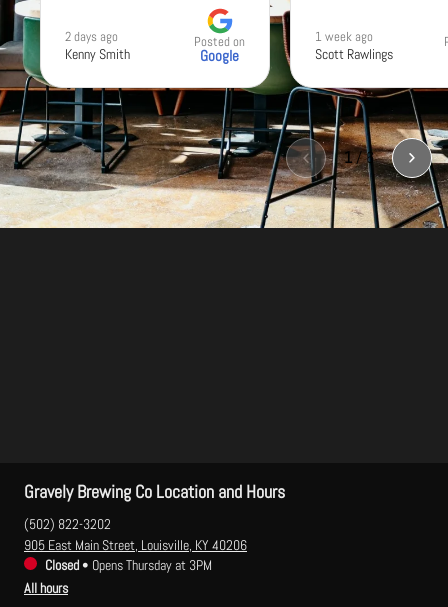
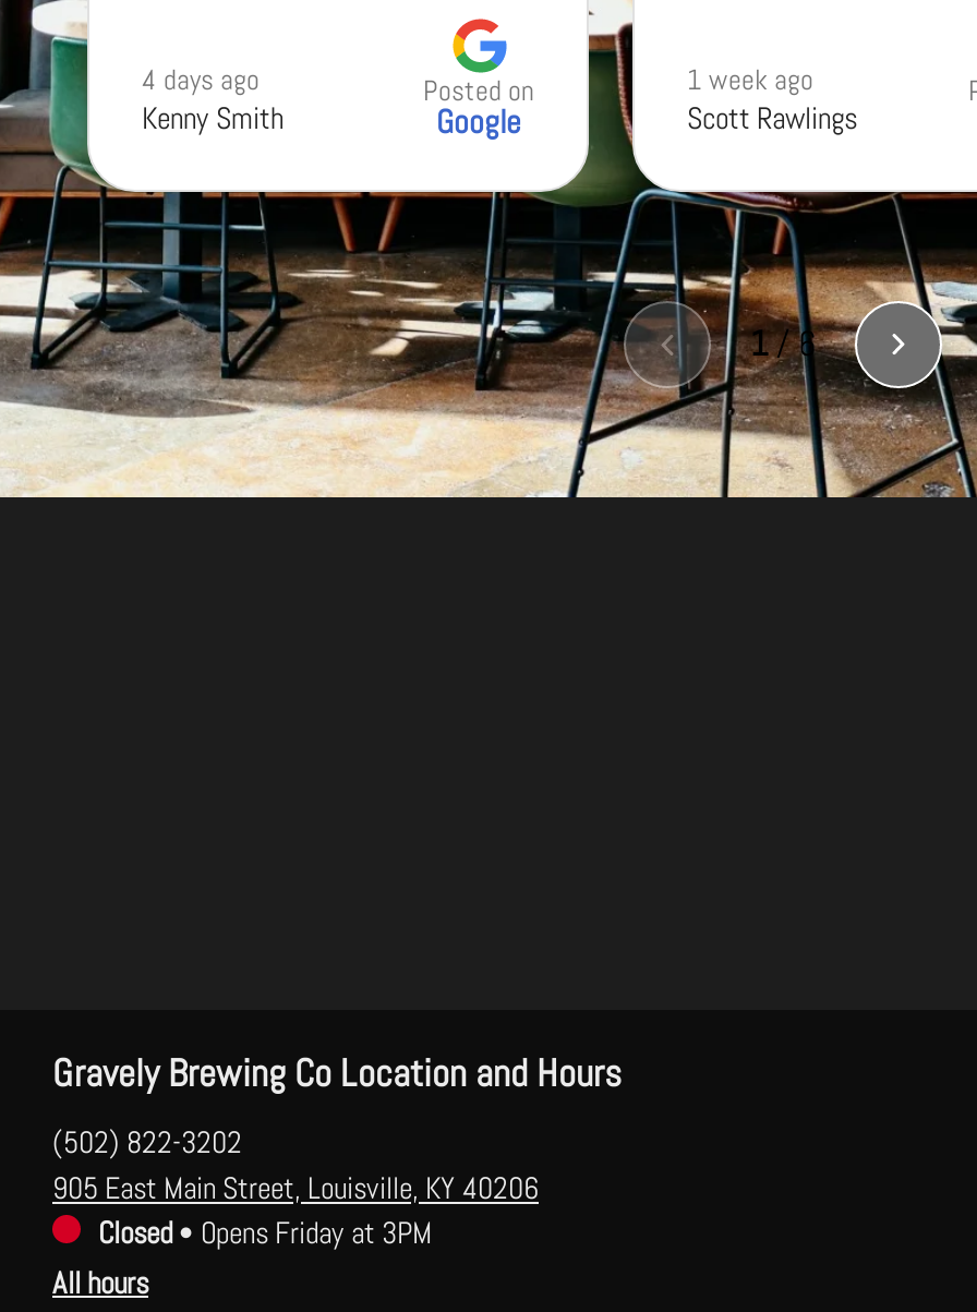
[65,28,118,45] 2 days ago -> [142,61,260,98] 4 days ago
[45,556,212,574] Closed • Opens Thursday at 3PM -> [98,1213,432,1252] Closed • Opens Friday at 3PM

